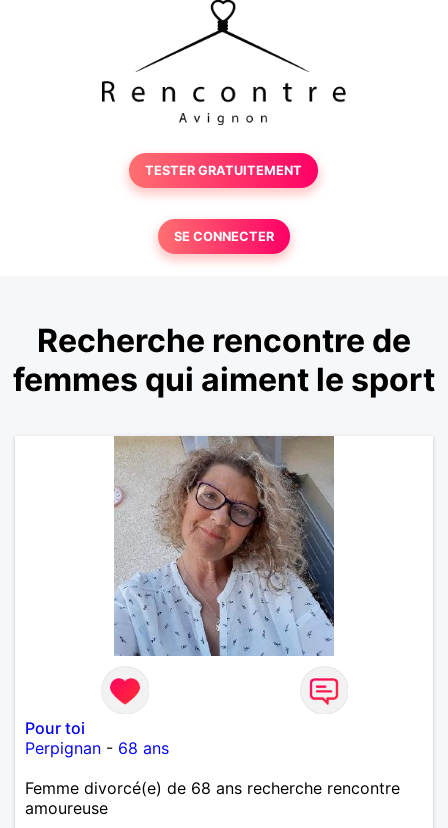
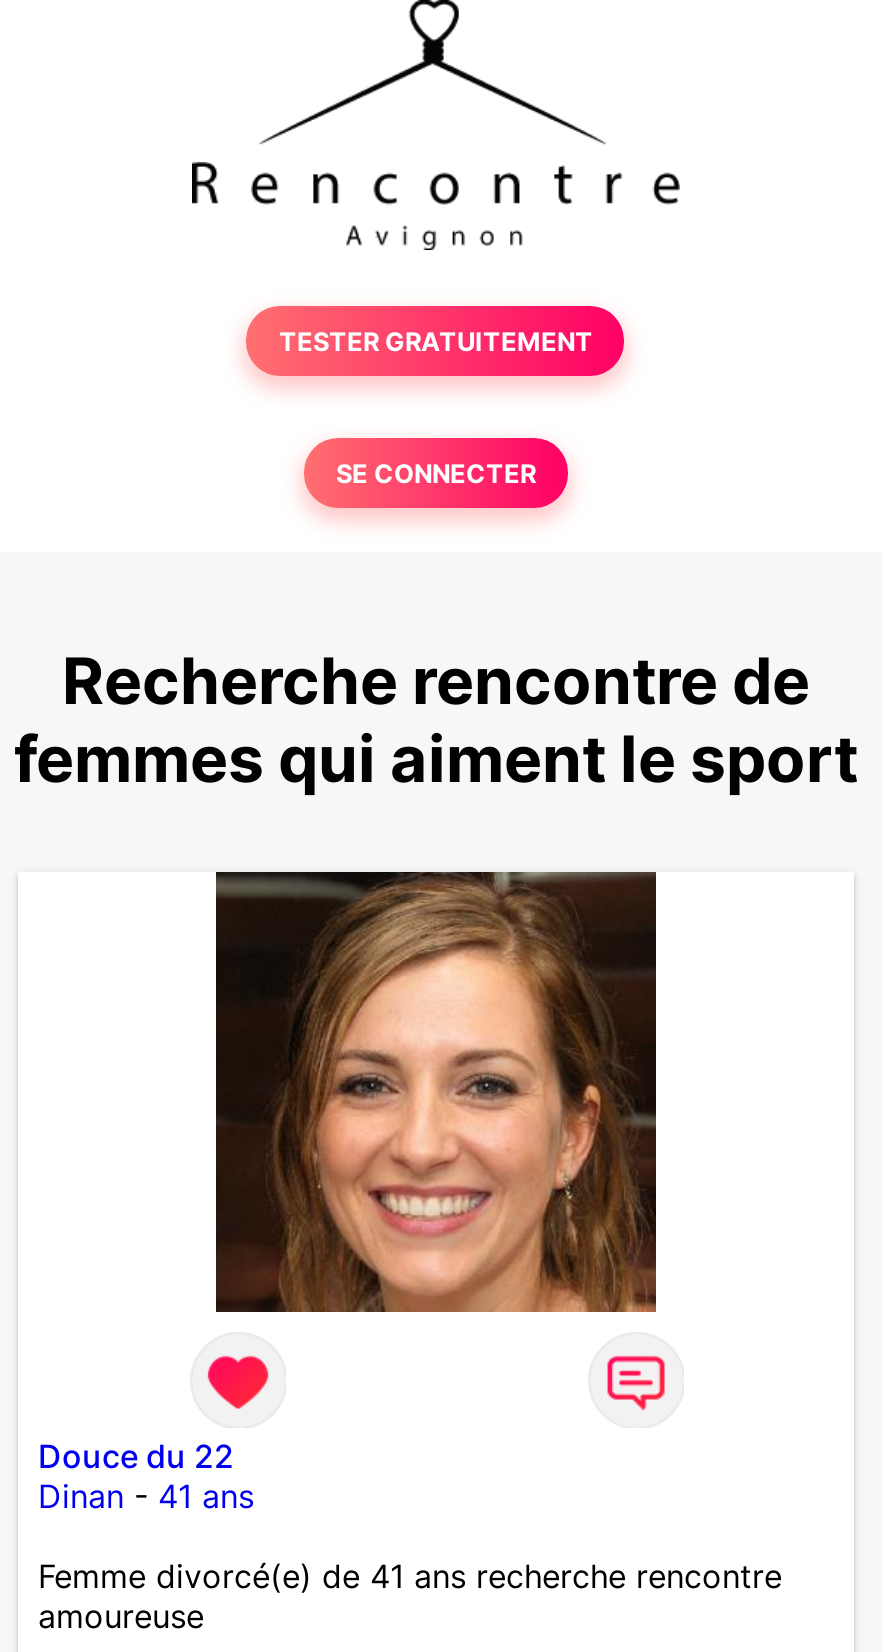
[114,436,335,657] [image] -> [214,870,658,1314] [image]
[25,718,169,758] Pour toi | Perpignan - 68 ans -> [38,1436,254,1516] Douce du 22 | Dinan - 41 ans
[25,778,400,798] Femme divorcé(e) de 68 ans recherche rencontre -> [38,1556,782,1596] Femme divorcé(e) de 41 ans recherche rencontre

